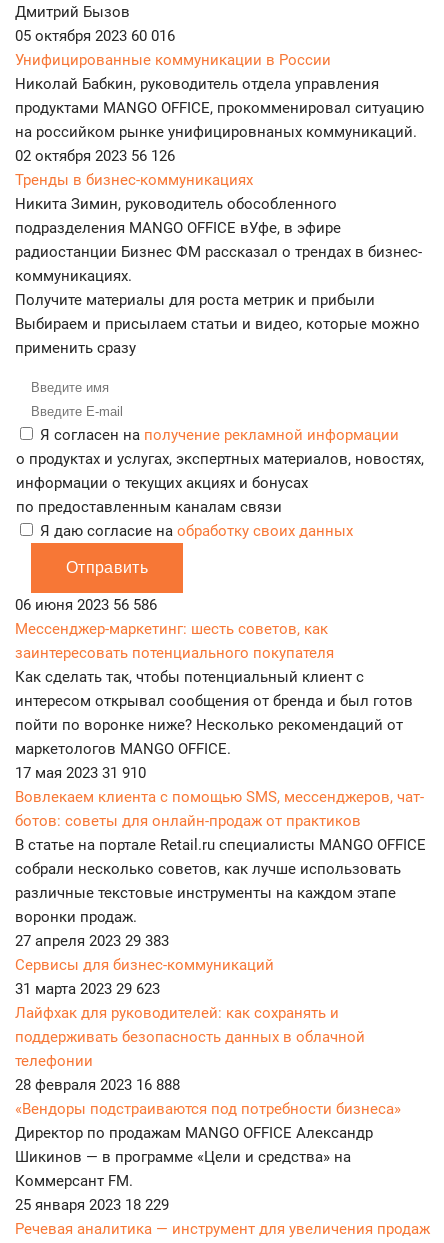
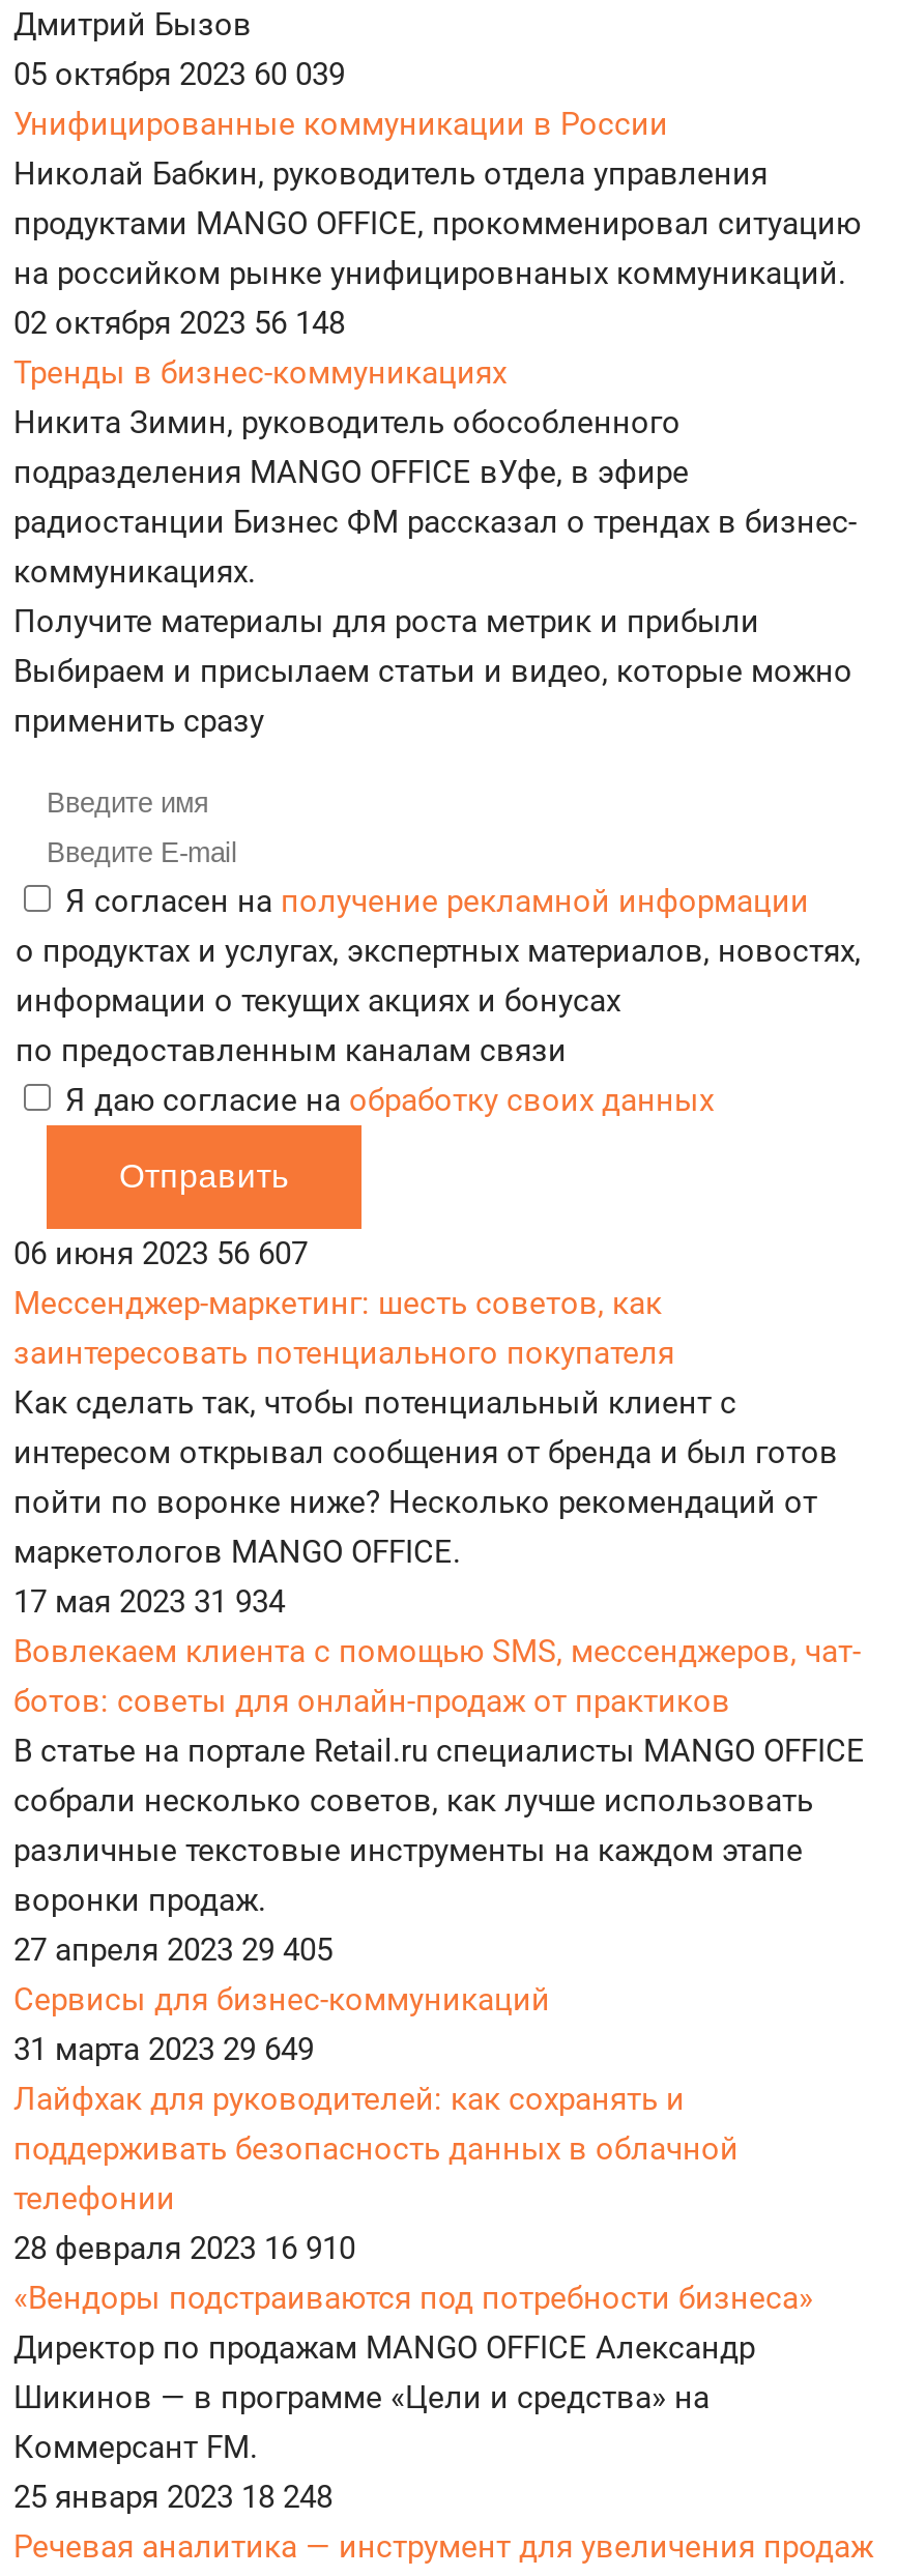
[15,27,175,45] 05 октября 2023 60 016 -> [13,57,345,94] 05 октября 2023 60 039
[15,147,175,165] 02 октября 2023 56 126 -> [13,305,345,343] 02 октября 2023 56 148
[15,596,157,614] 06 июня 2023 56 586 -> [13,1236,308,1273] 06 июня 2023 56 607
[15,764,146,782] 17 мая 2023 31 910 -> [13,1584,285,1621] 17 мая 2023 31 934
[15,932,169,950] 27 апреля 2023 29 383 -> [13,1932,332,1970] 27 апреля 2023 29 405
[15,980,160,998] 31 марта 2023 29 623 -> [13,2032,314,2069] 31 марта 2023 29 649
[15,1076,180,1094] 28 февраля 2023 16 888 -> [13,2231,355,2268] 28 февраля 2023 16 910
[15,1196,169,1214] 25 января 2023 18 229 -> [13,2479,332,2517] 25 января 2023 18 248

